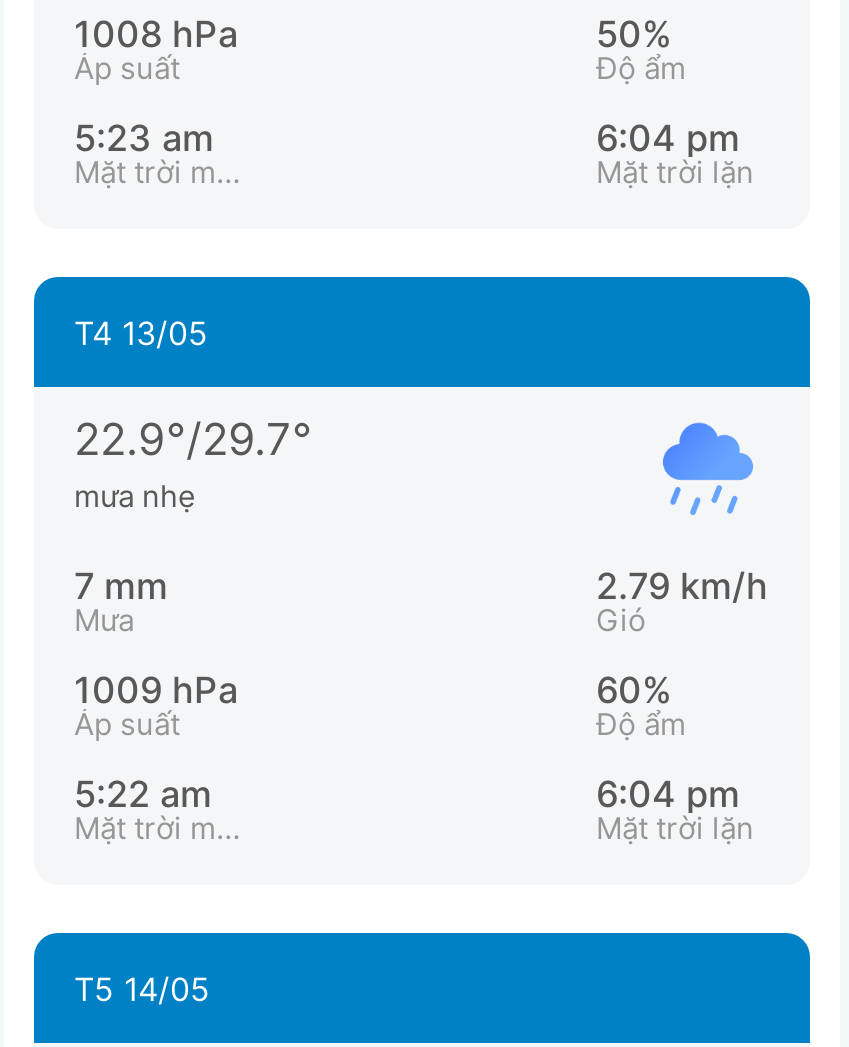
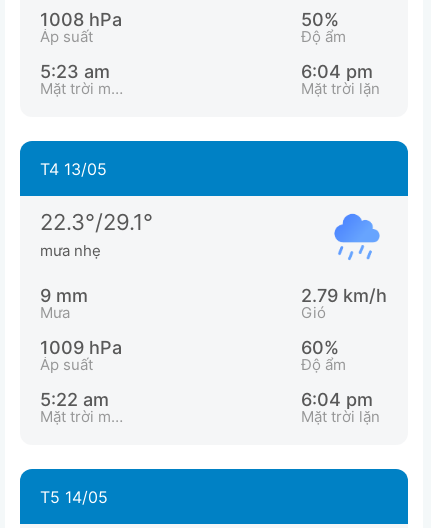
[74,413,312,465] 22.9°/29.7° -> [40,209,153,235] 22.3°/29.1°
[74,565,168,607] 7 mm -> [40,285,88,306] 9 mm

